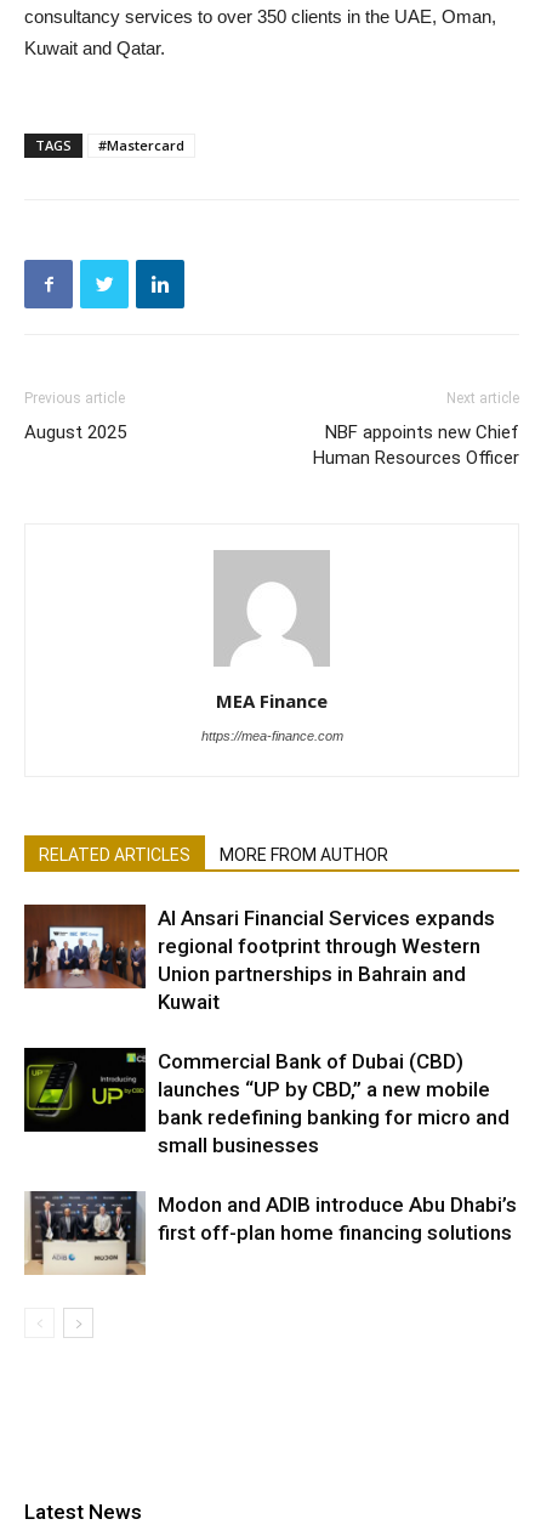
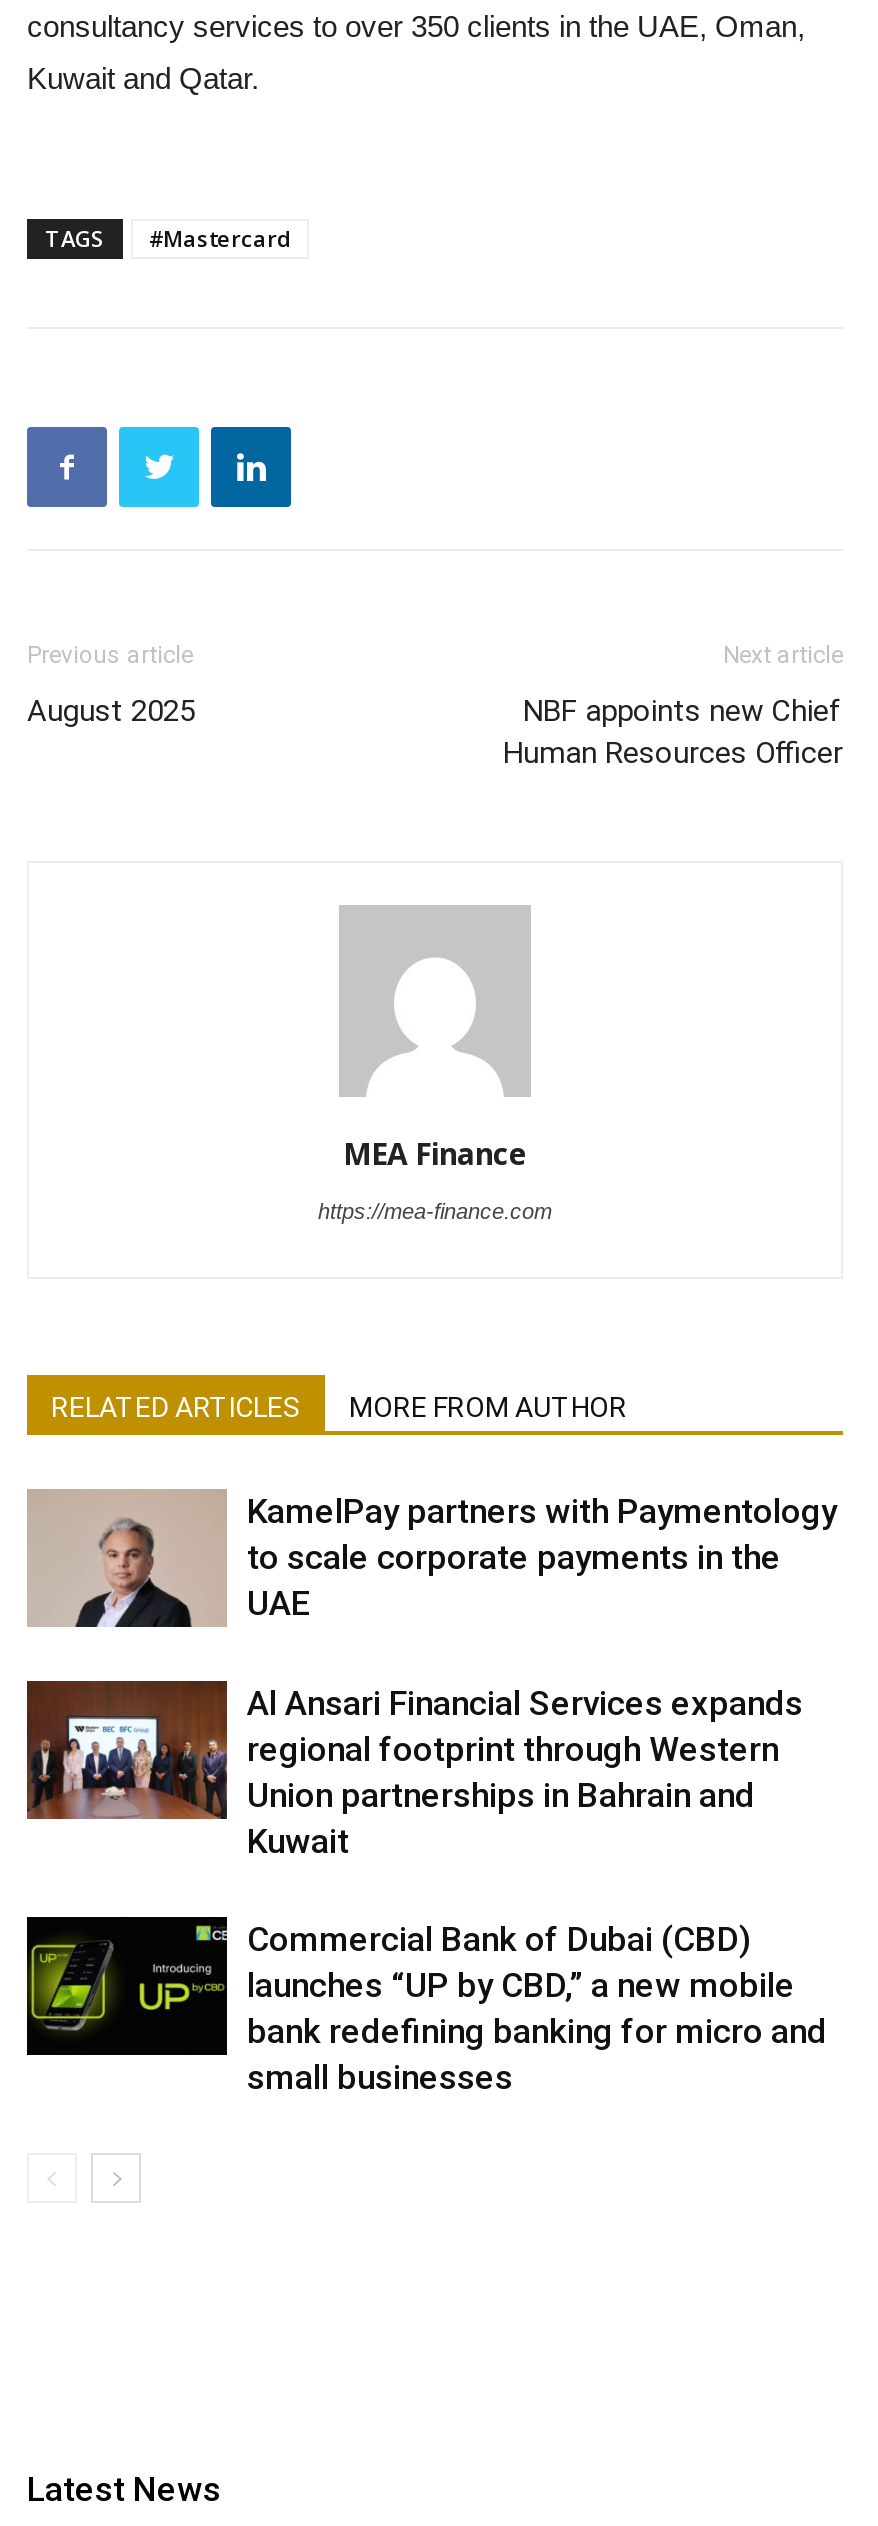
none -> [29,1491,837,1629] [image] | KamelPay partners with Paymentology | to scale corporate payments in the | UAE
moved [23,906,510,1157] -> [25,1683,827,2097]: [image] | Al Ansari Financial Services expands | regional footprint through Western | ... | bank redefining banking for micro and | small businesses
[23,1190,517,1276] [image] | Modon and ADIB introduce Abu Dhabi’s | first off-plan home financing solutions -> none

